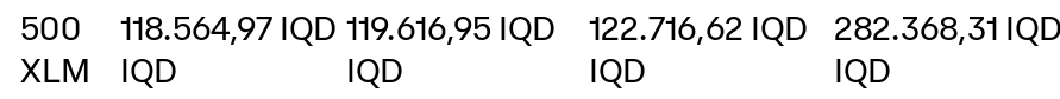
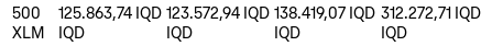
[120,6,337,48] 118.564,97 IQD -> [58,3,162,22] 125.863,74 IQD
[346,6,556,48] 119.616,95 IQD -> [166,3,270,22] 123.572,94 IQD
[589,6,808,48] 122.716,62 IQD -> [274,3,375,22] 138.419,07 IQD
[834,6,1060,48] 282.368,31 IQD -> [381,3,481,22] 312.272,71 IQD

